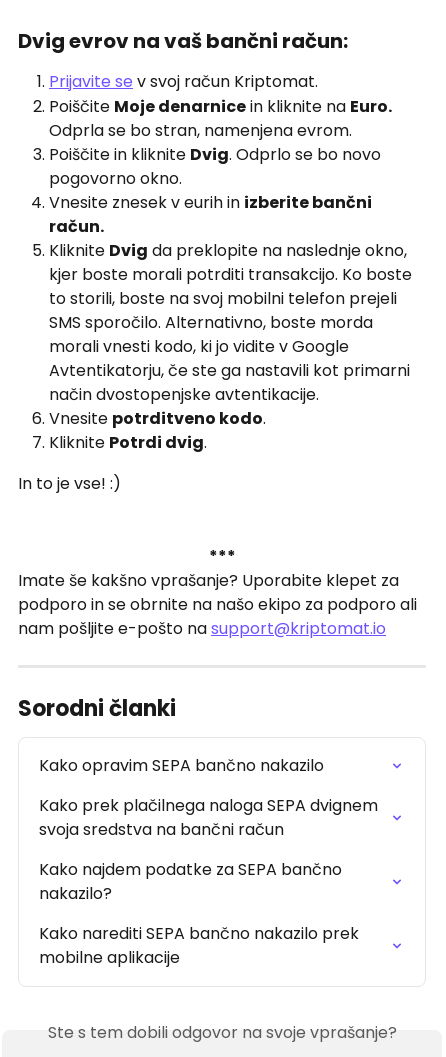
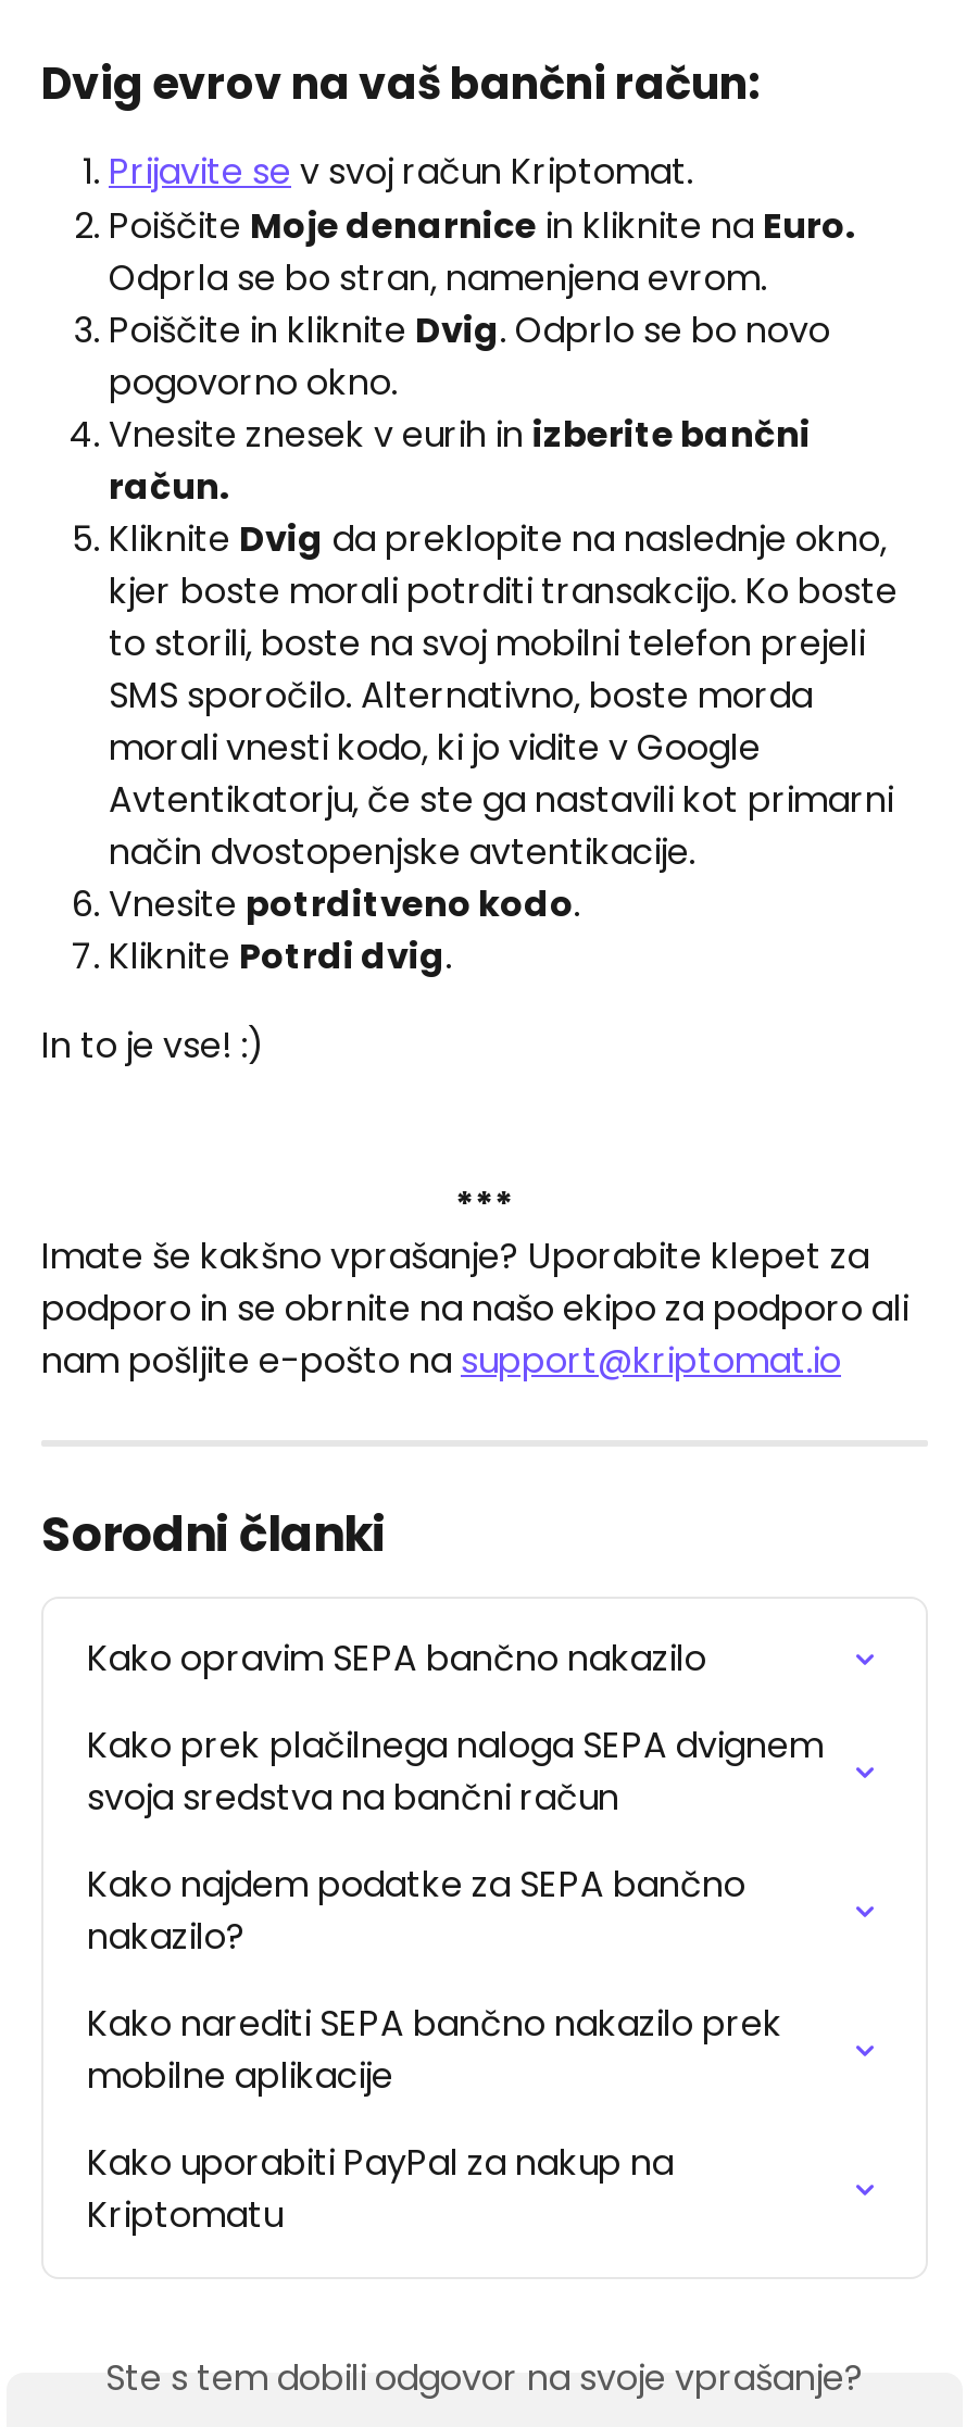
none -> [87,2139,682,2241] Kako uporabiti PayPal za nakup na | Kriptomatu

